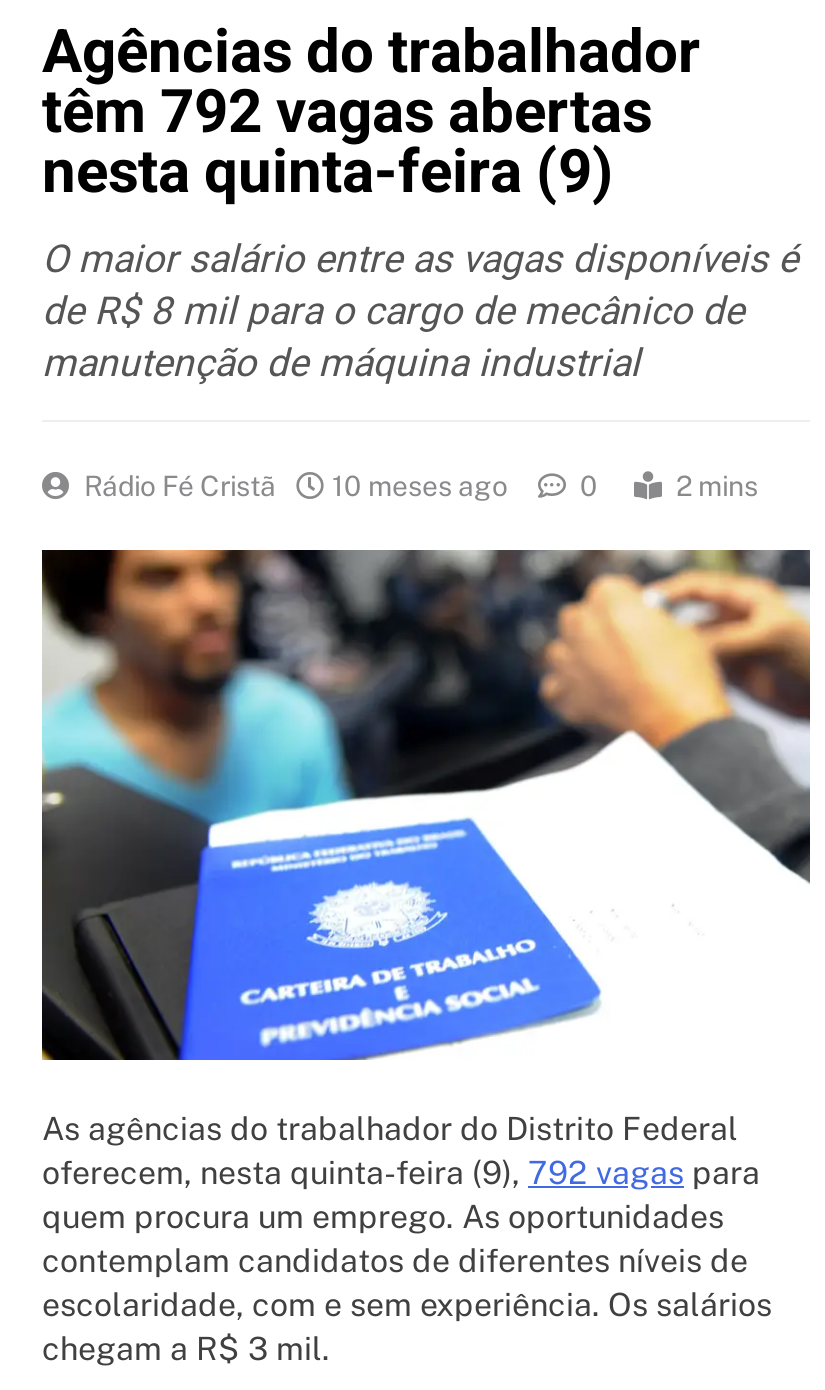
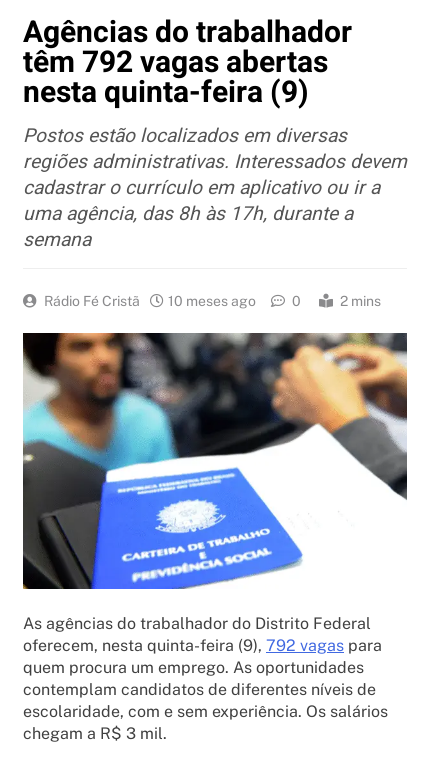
[42,232,798,392] O maior salário entre as vagas disponíveis é | de R$ 8 mil para o cargo de mecânico de | manutenção de máquina industrial -> [23,122,407,254] Postos estão localizados em diversas | regiões administrativas. Interessados devem | cadastrar o currículo em aplicativo ou ir a | uma agência, das 8h às 17h, durante a | semana

